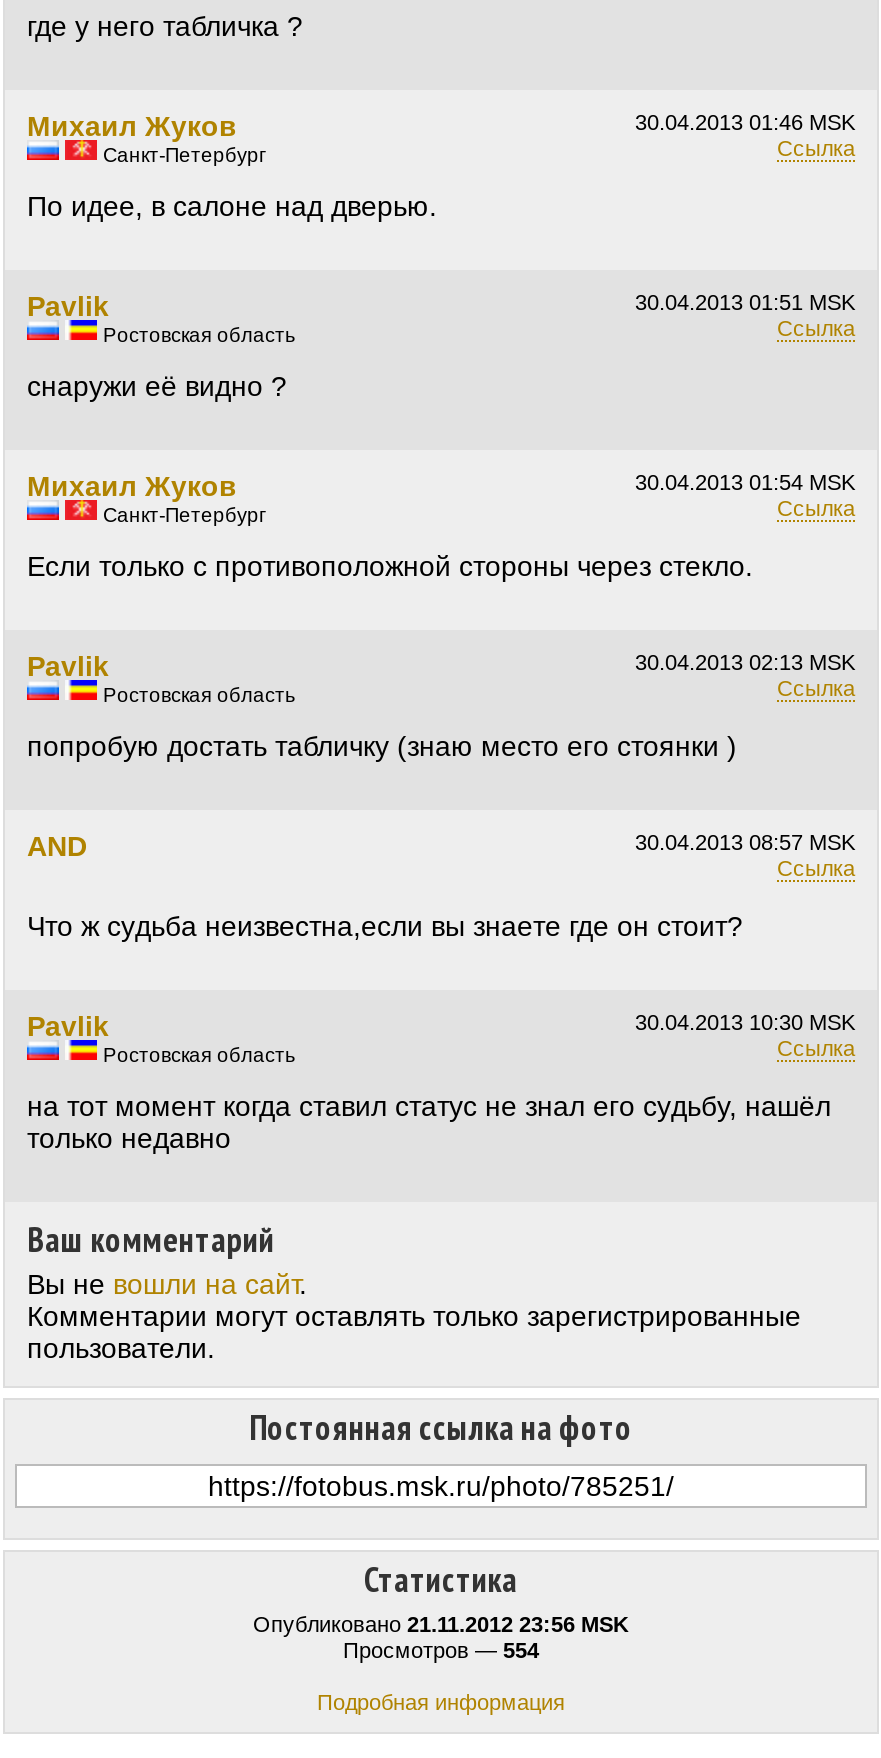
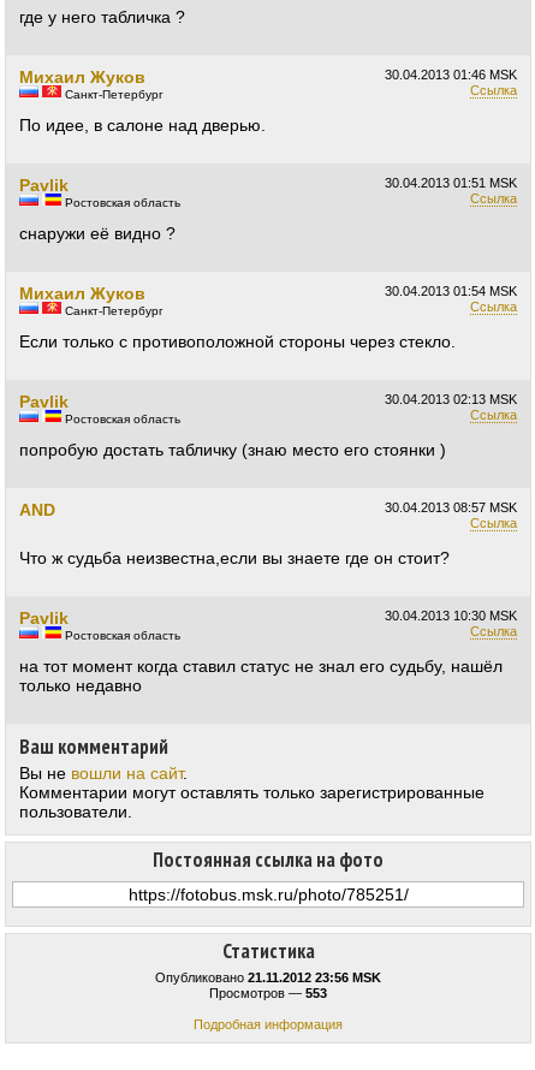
[343,1638,539,1662] Просмотров — 554 -> [209,986,327,1000] Просмотров — 553

